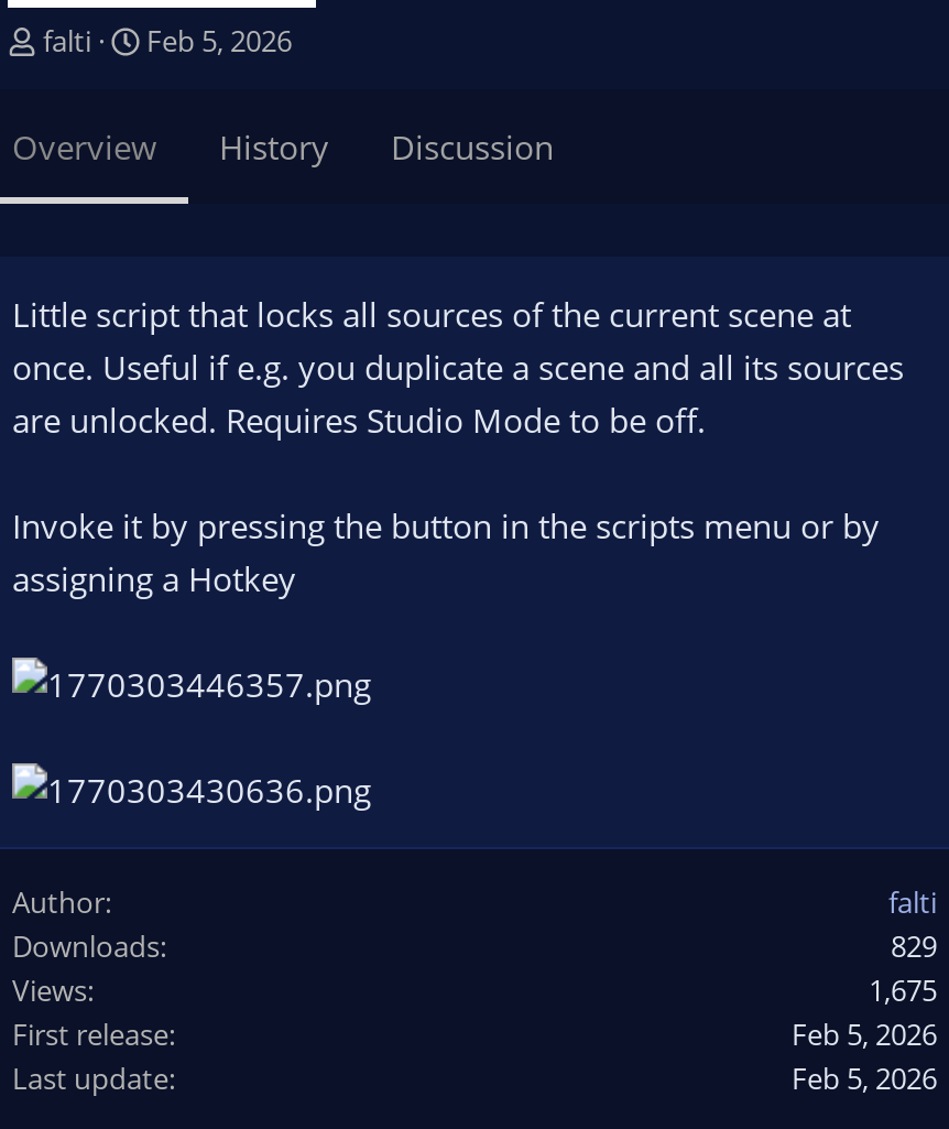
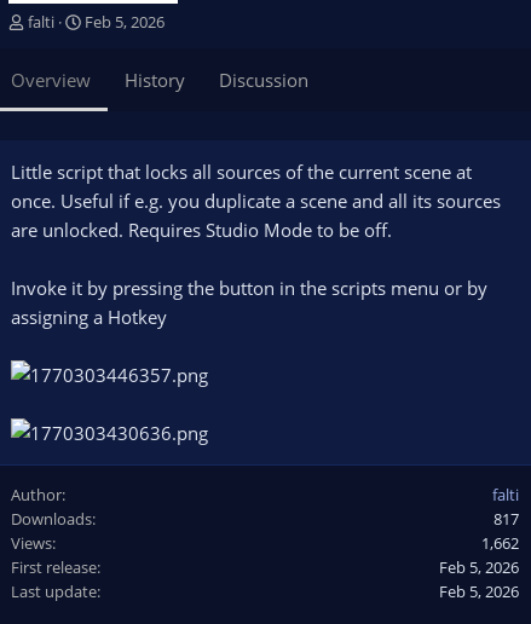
[891,927,937,967] 829 -> [494,508,519,530] 817
[869,971,937,1011] 1,675 -> [481,532,519,554] 1,662

